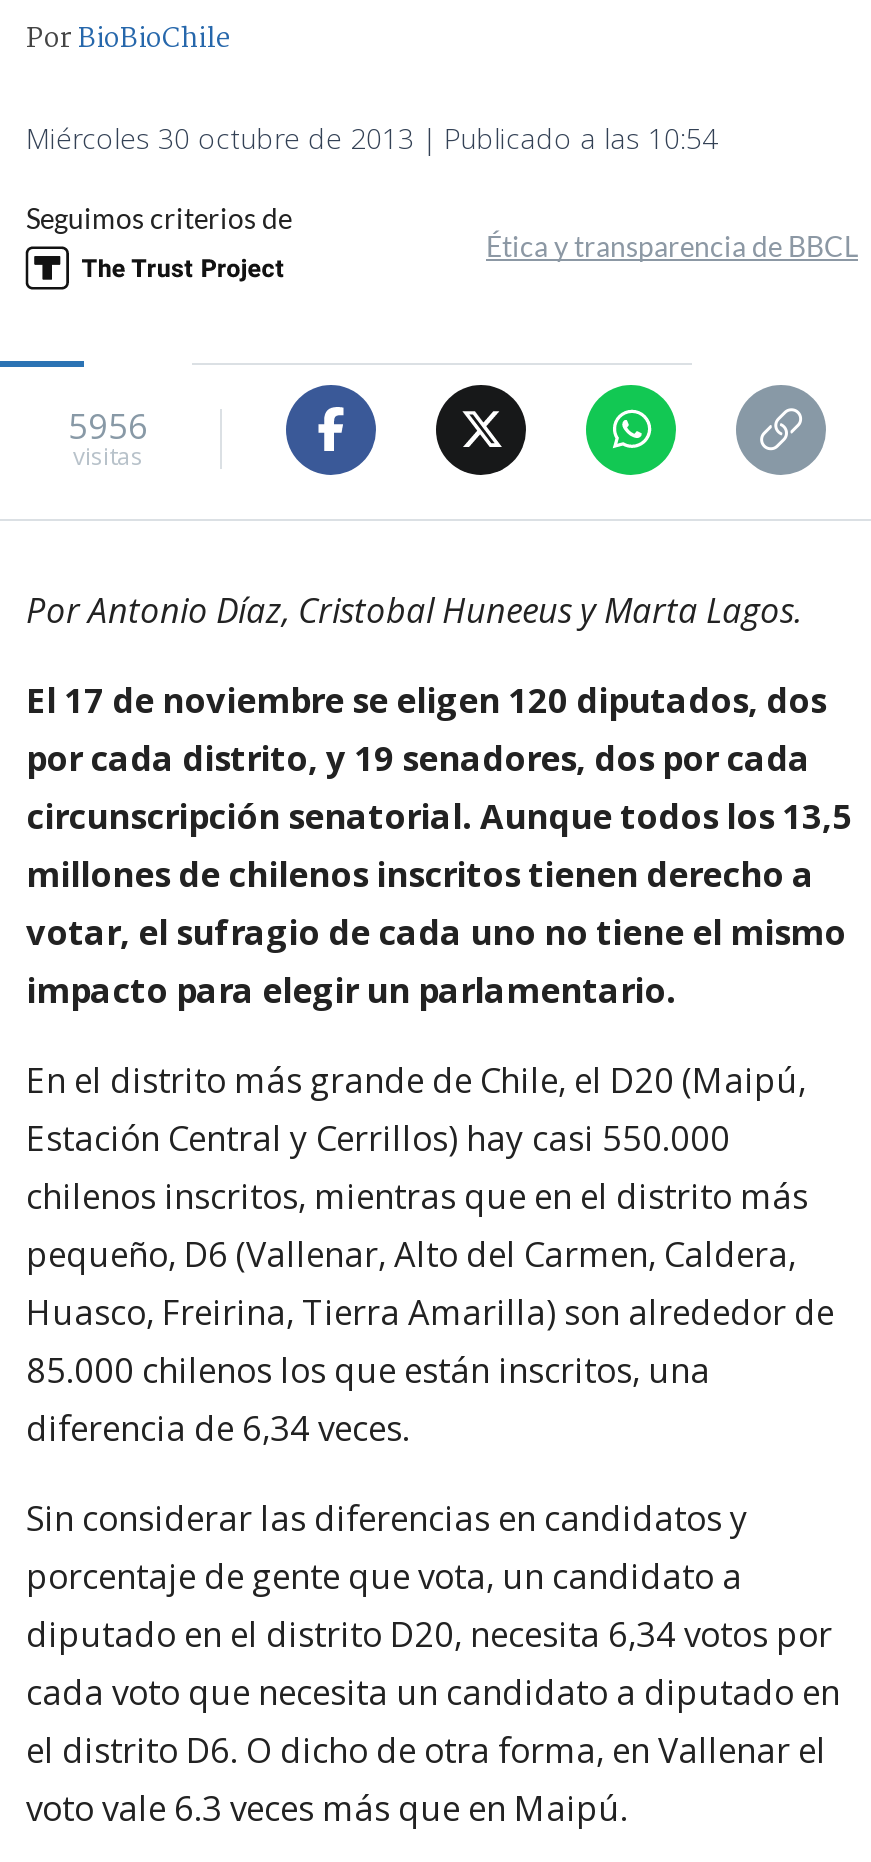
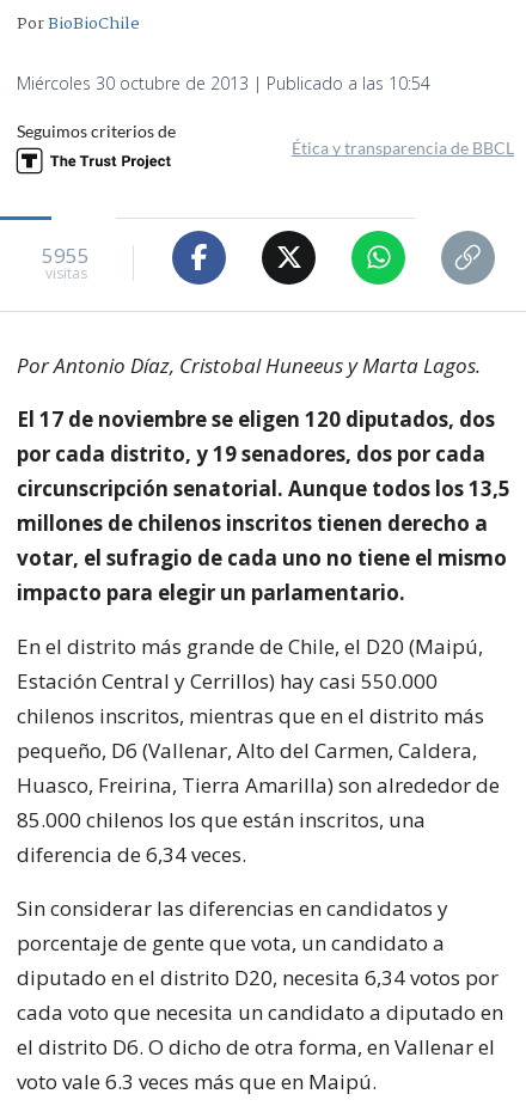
[68,404,148,450] 5956 -> [42,242,90,269] 5955

